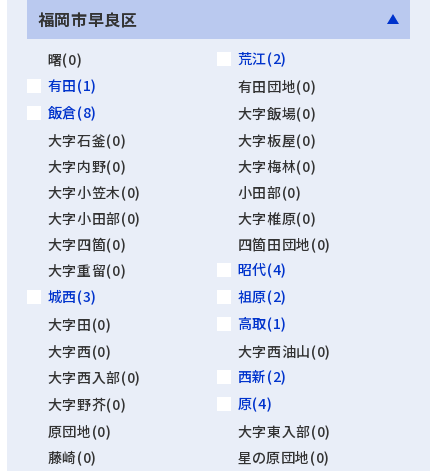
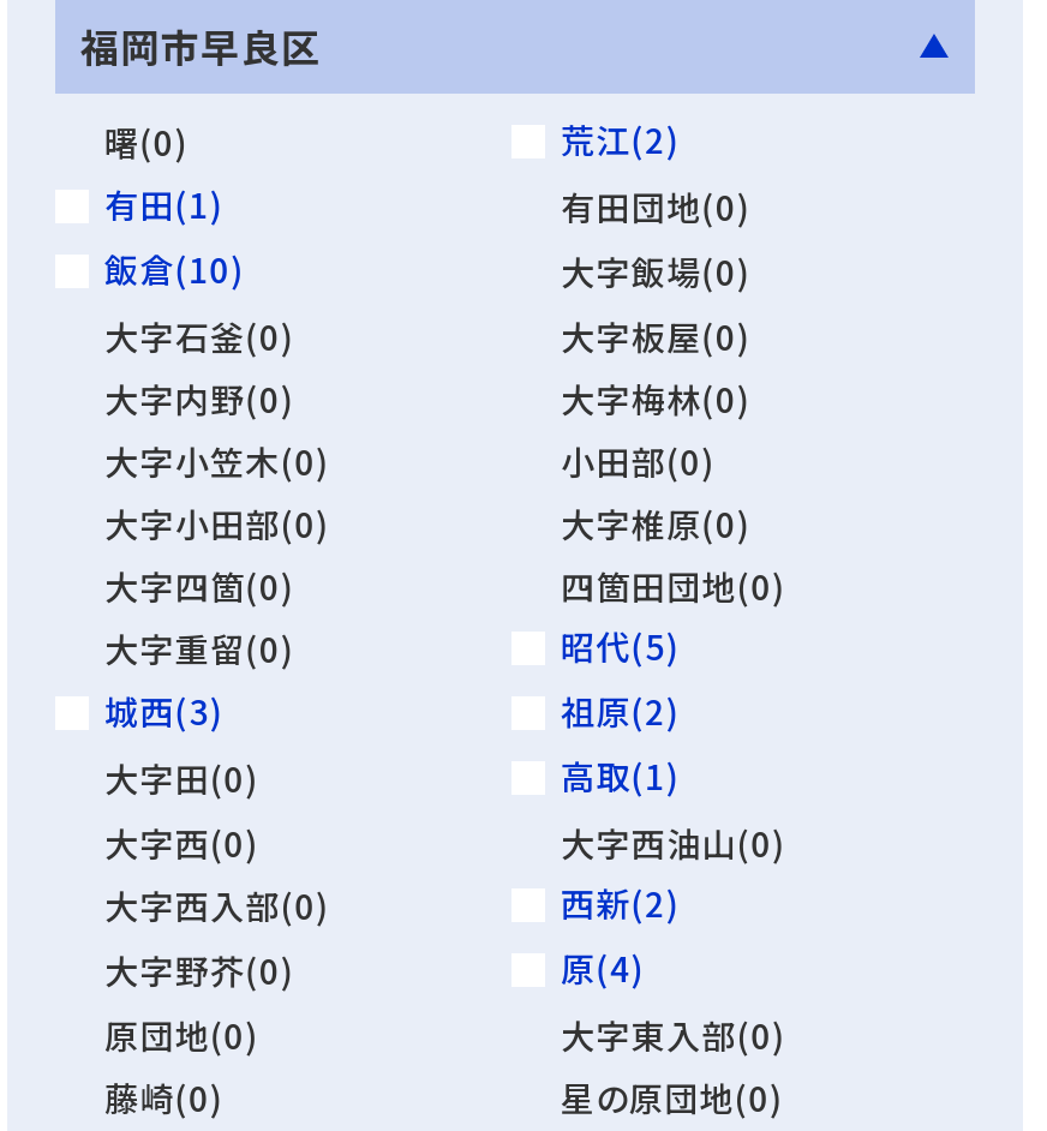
[47,102,97,122] 飯倉(8) -> [104,245,244,293] 飯倉(10)
[237,259,287,279] 昭代(4) -> [561,622,680,670] 昭代(5)

